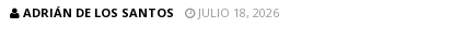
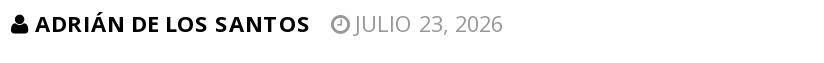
[23,4,279,20] ADRIÁN DE LOS SANTOS JULIO 18, 2026 -> [35,7,503,37] ADRIÁN DE LOS SANTOS JULIO 23, 2026

